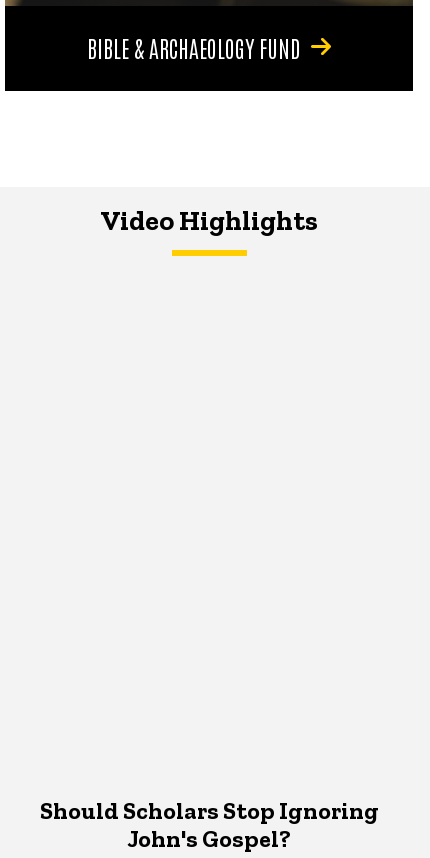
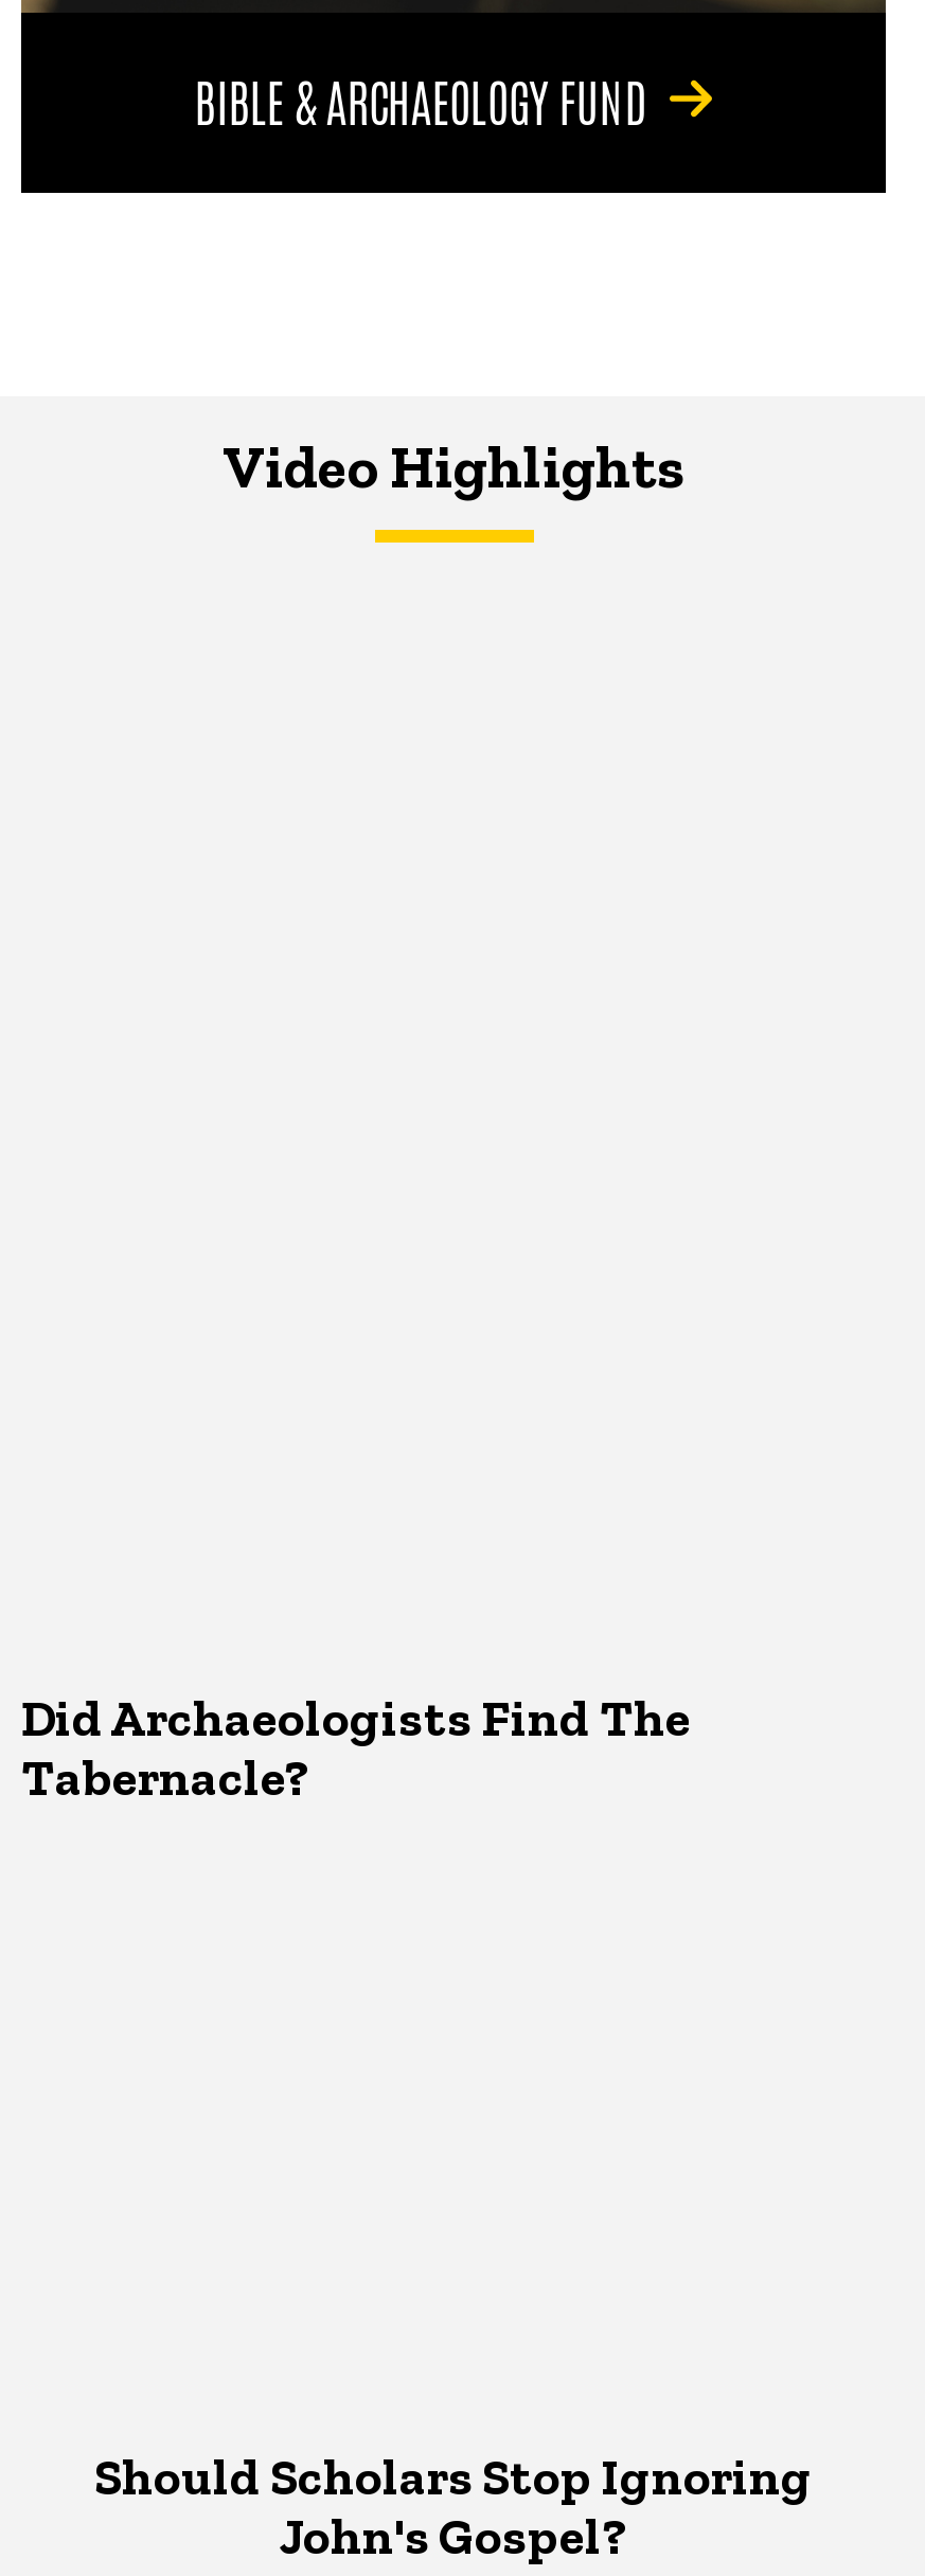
none -> [21,1687,691,1808] Did Archaeologists Find The | Tabernacle?

